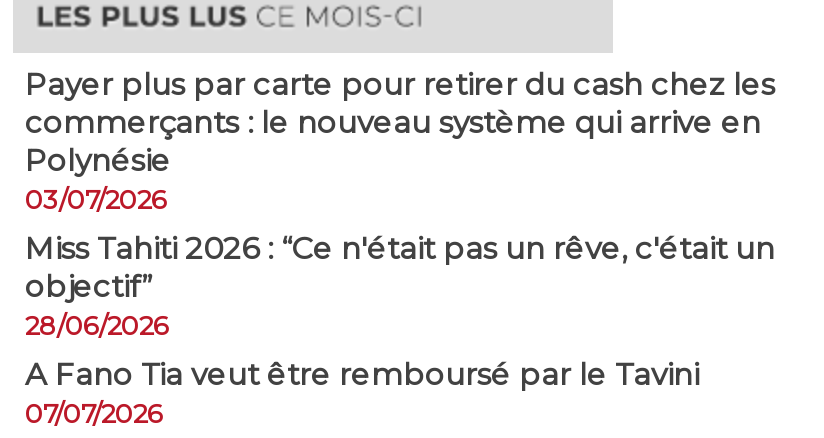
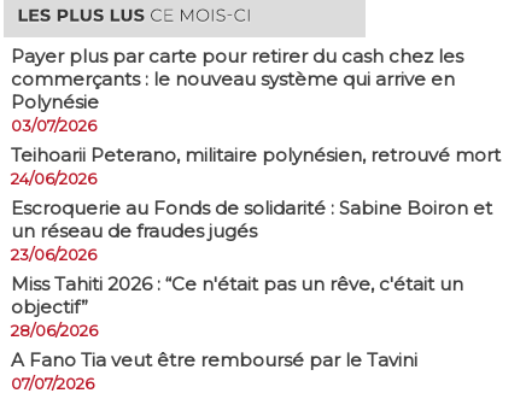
none -> [11,143,501,264] Teihoarii Peterano, militaire polynésien, retrouvé mort | 24/06/2026 | Escroquerie au Fonds de solidarité : Sabine Boiron et | un réseau de fraudes jugés | 23/06/2026

